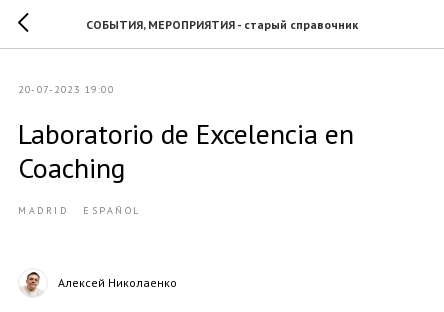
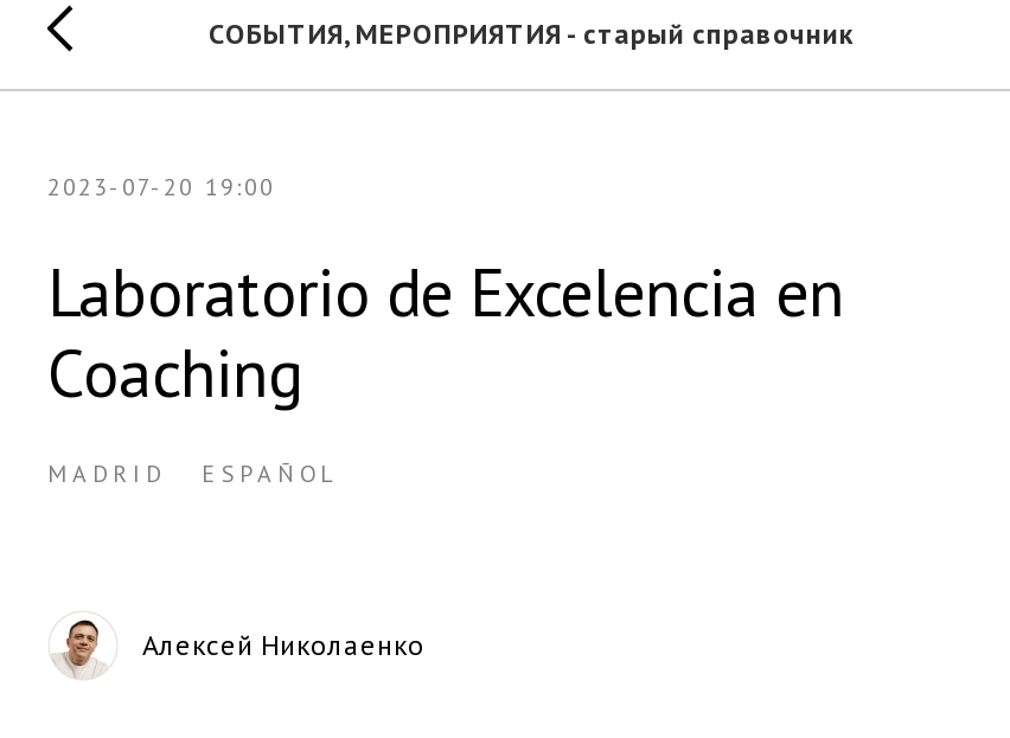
[18,83,114,96] 20-07-2023 19:00 -> [47,172,275,203] 2023-07-20 19:00

